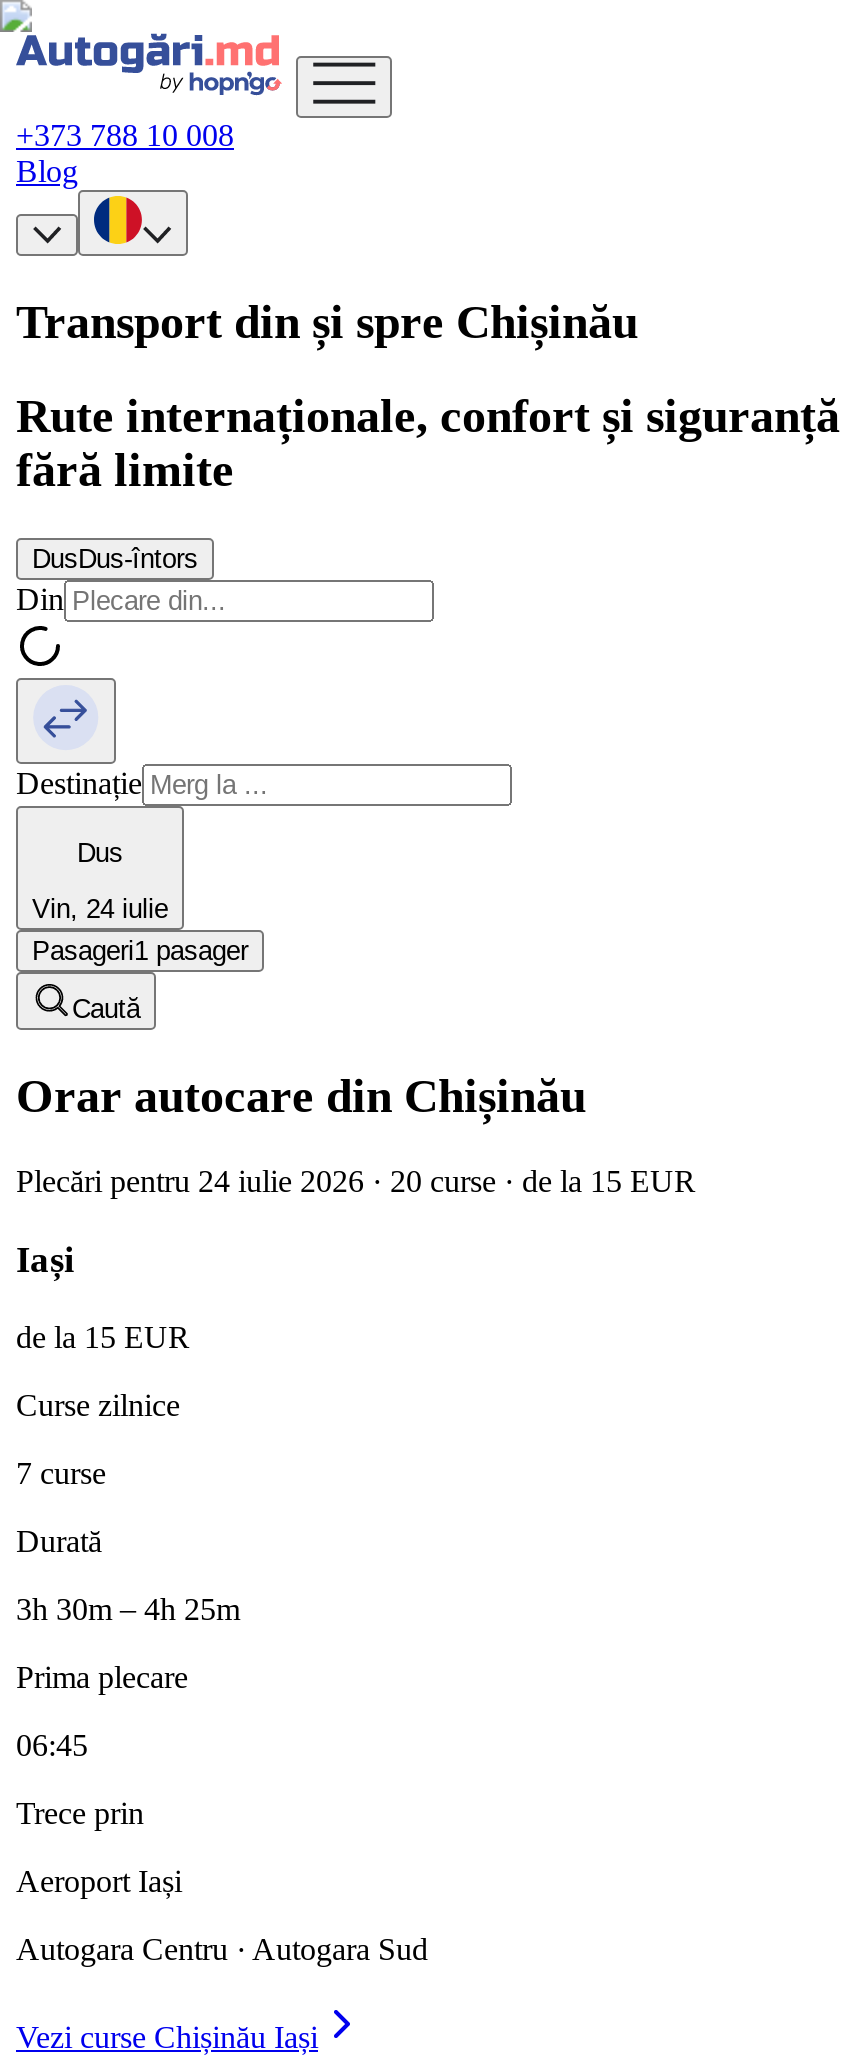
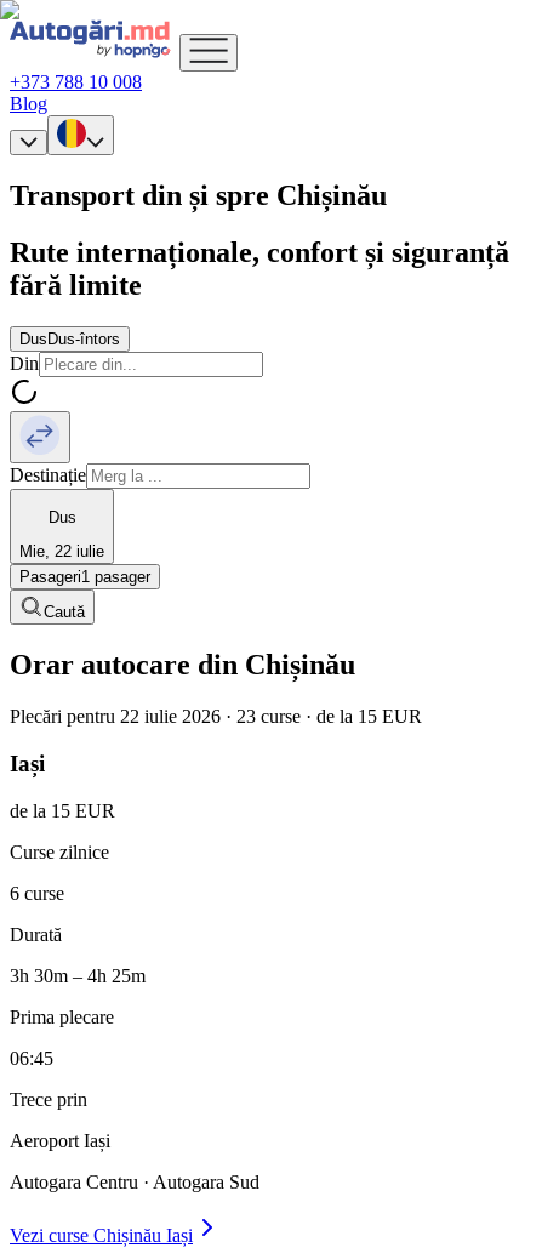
[32,895,168,925] Vin, 24 iulie -> [19,543,104,561] Mie, 22 iulie
[16,1164,696,1198] Plecări pentru 24 iulie 2026 · 20 curse · de la 15 EUR -> [10,706,422,727] Plecări pentru 22 iulie 2026 · 23 curse · de la 15 EUR
[16,1455,106,1489] 7 curse -> [10,883,64,903] 6 curse

